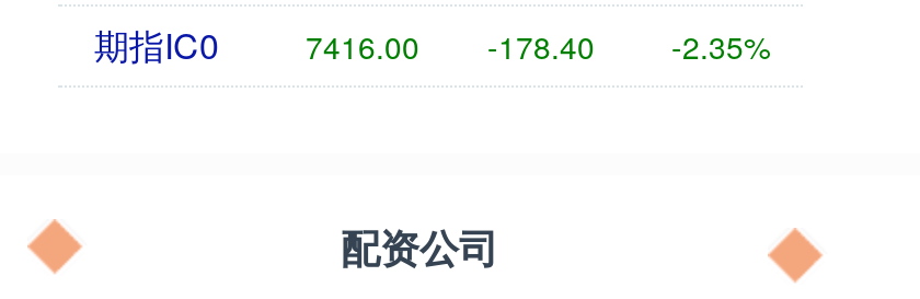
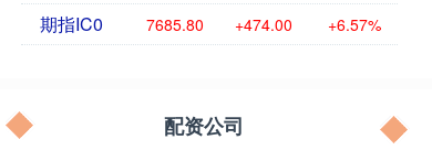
[306,25,419,69] 7416.00 -> [146,14,204,36] 7685.80
[487,25,595,69] -178.40 -> [235,14,292,36] +474.00
[671,25,770,69] -2.35% -> [328,14,381,36] +6.57%

